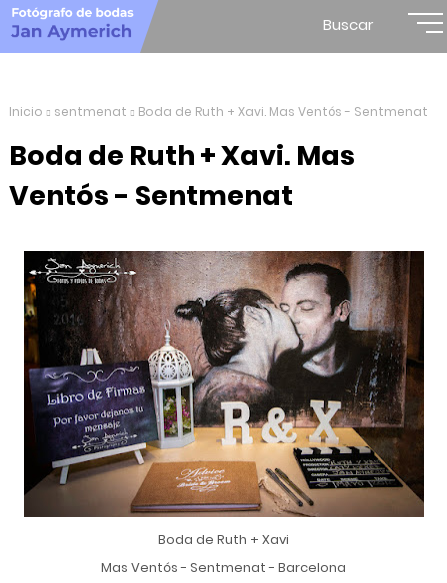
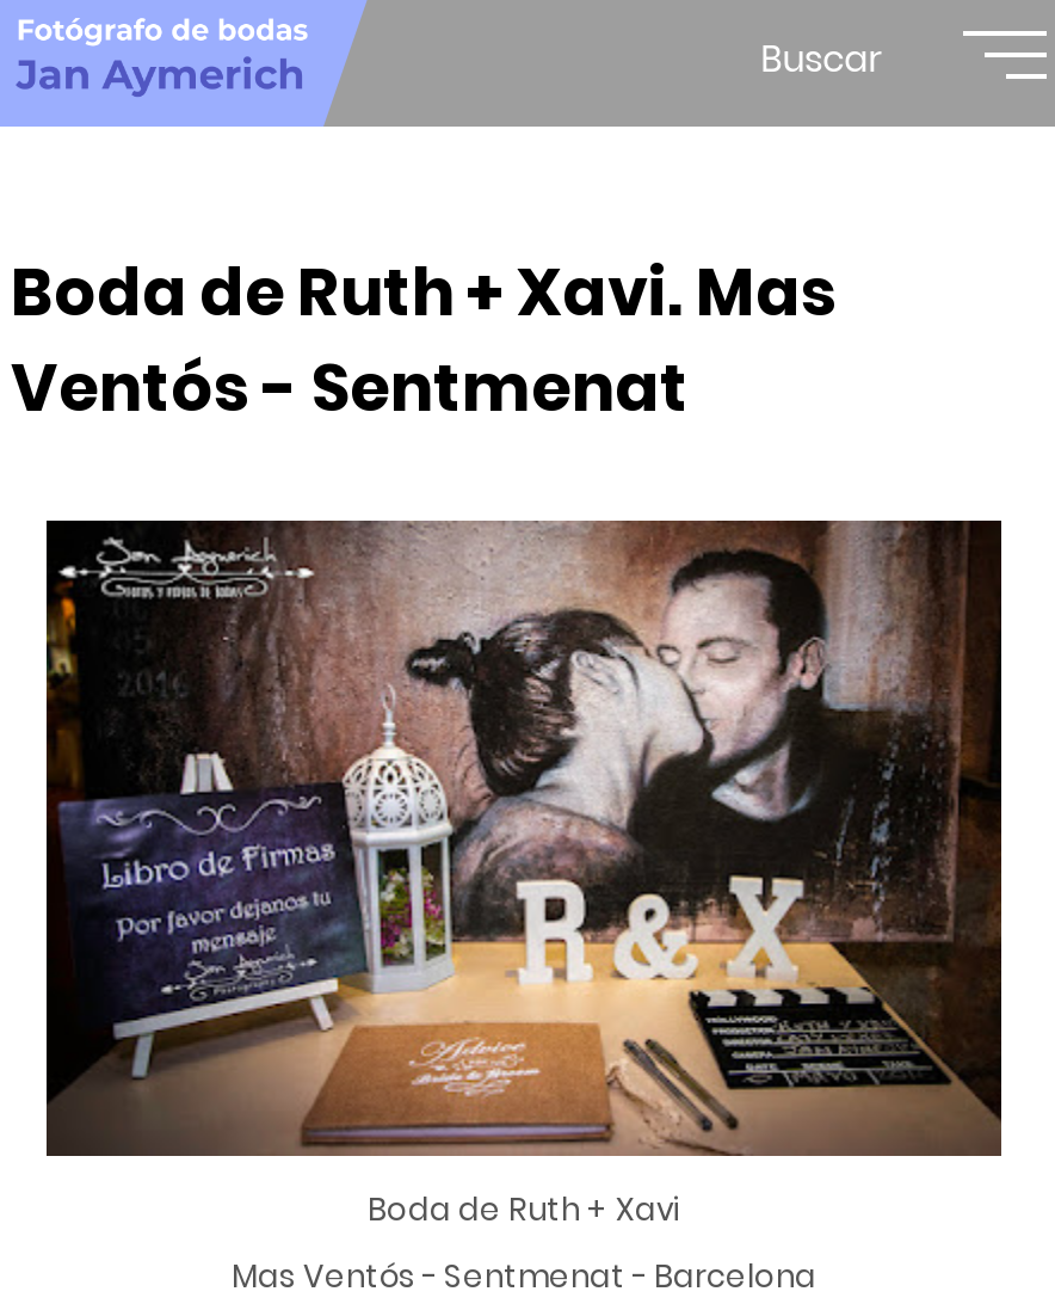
[9,103,428,120] Inicio | sentmenat | Boda de Ruth + Xavi. Mas Ventós - Sentmenat -> none

